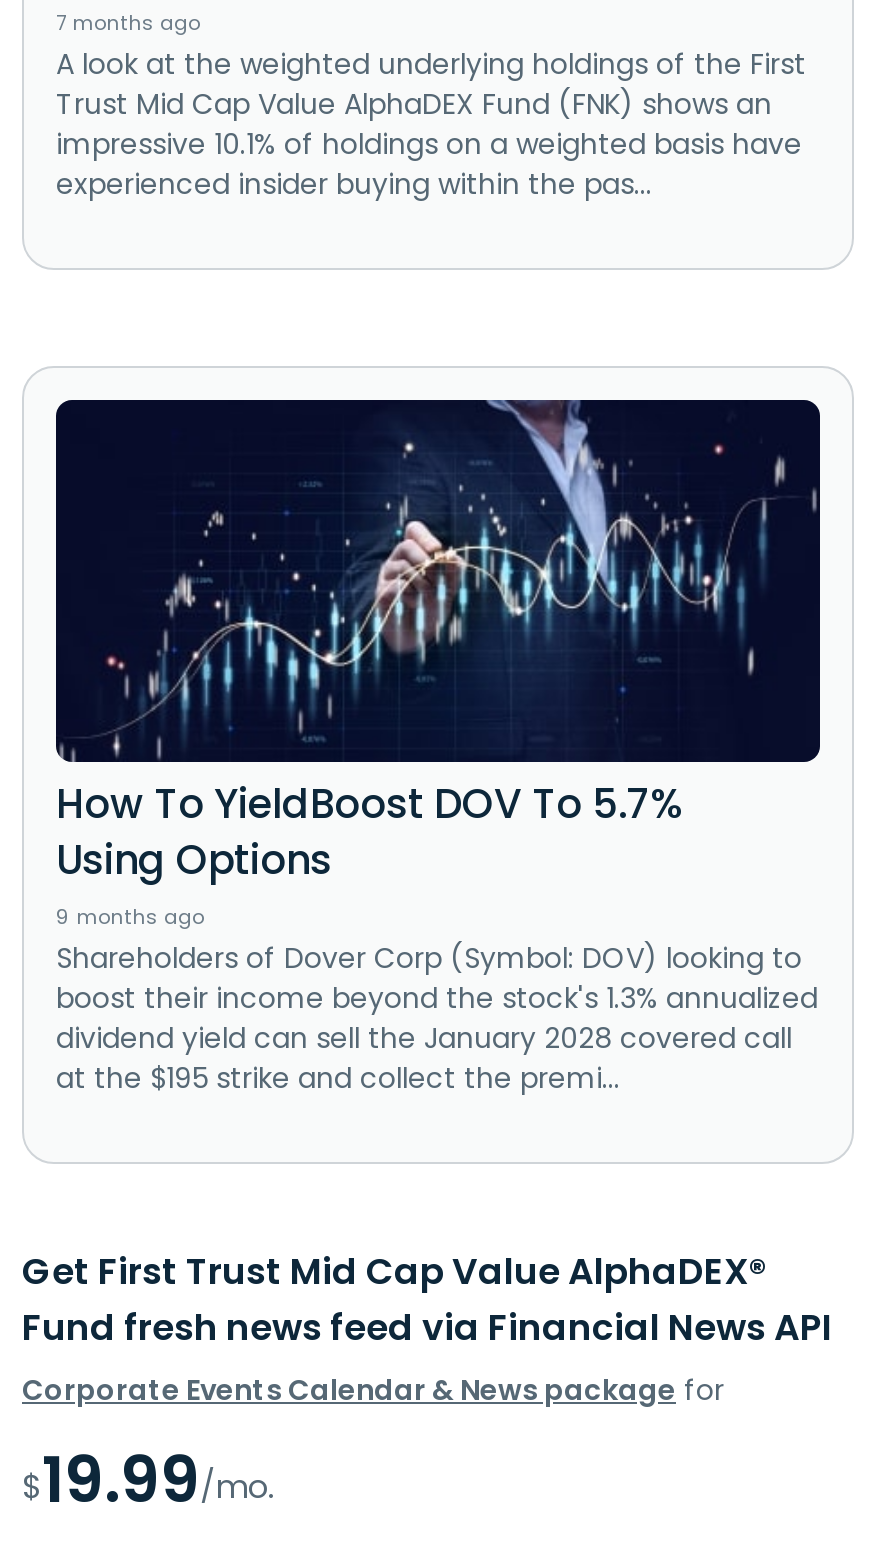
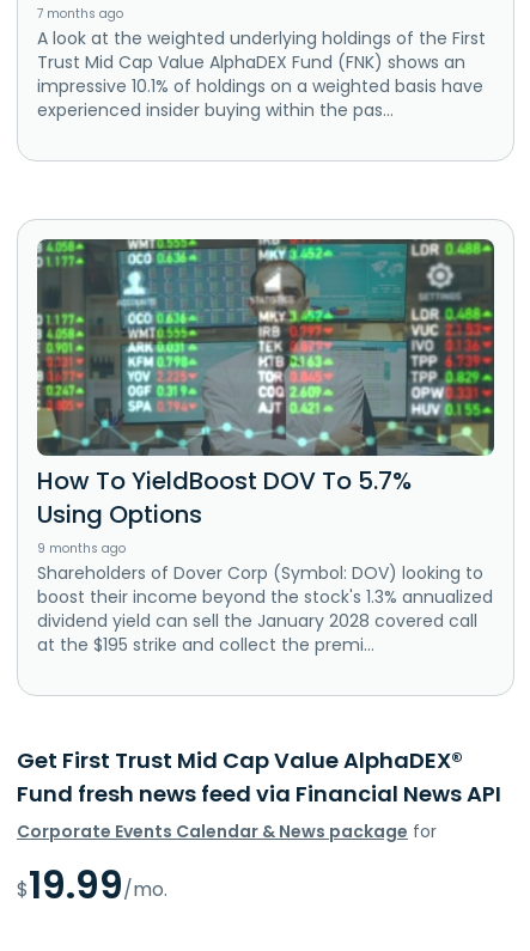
[54,398,820,764] [image] -> [36,238,494,457] [image]

